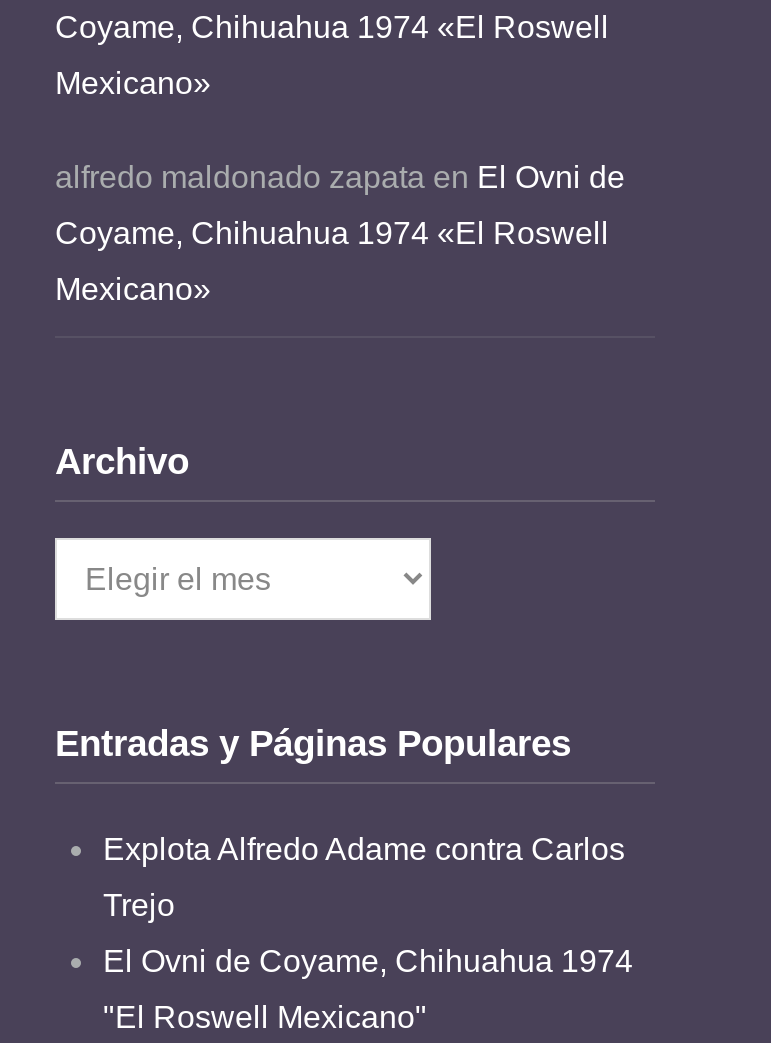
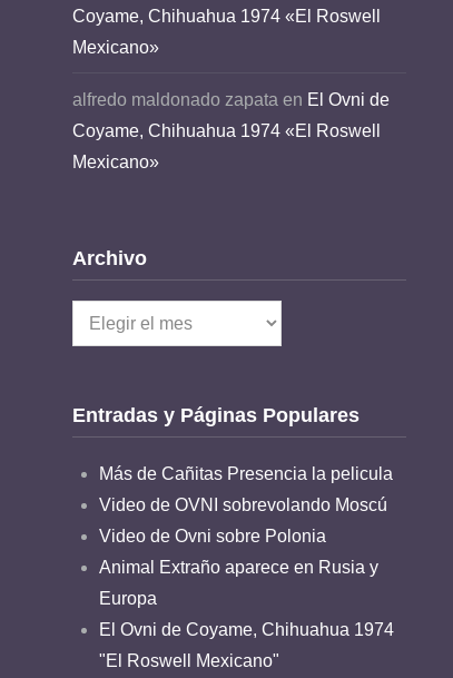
[103,831,625,921] Explota Alfredo Adame contra Carlos | Trejo -> [99,464,393,608] Más de Cañitas Presencia la pelicula | Video de OVNI sobrevolando Moscú | Video de Ovni sobre Polonia | Animal Extraño aparece en Rusia y | Europa

